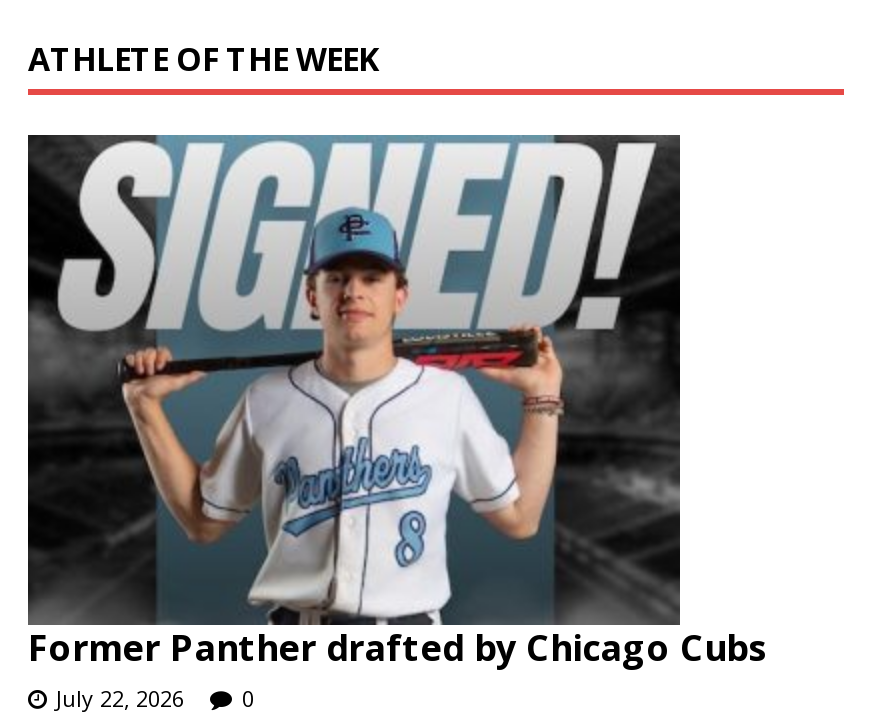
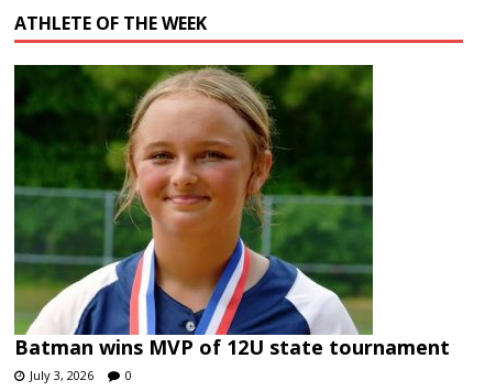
[26,134,766,714] [image] | Former Panther drafted by Chicago Cubs | July 22, 2026 -> [13,64,450,383] [image] | Batman wins MVP of 12U state tournament | July 3, 2026

